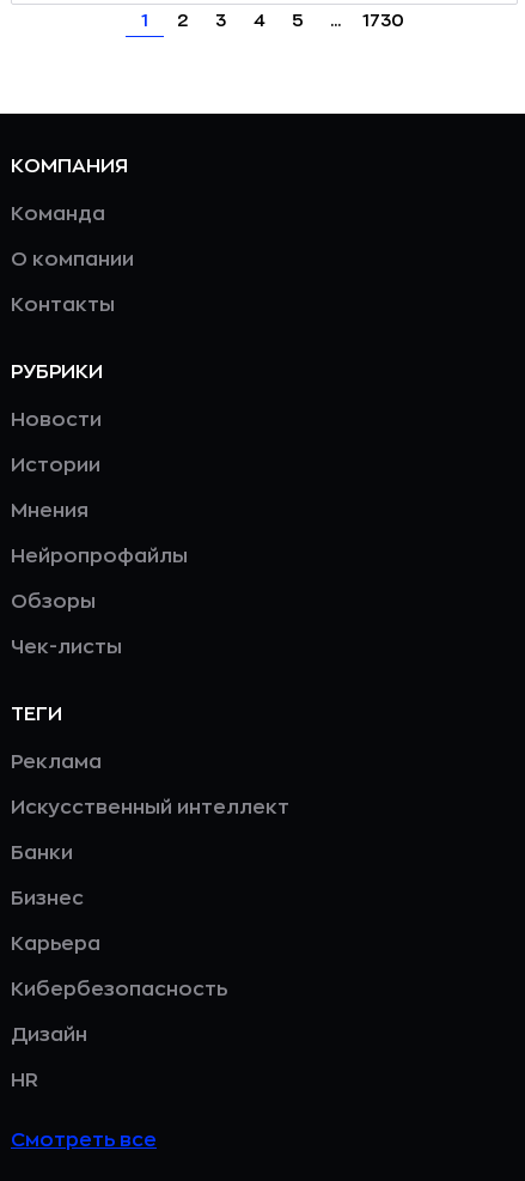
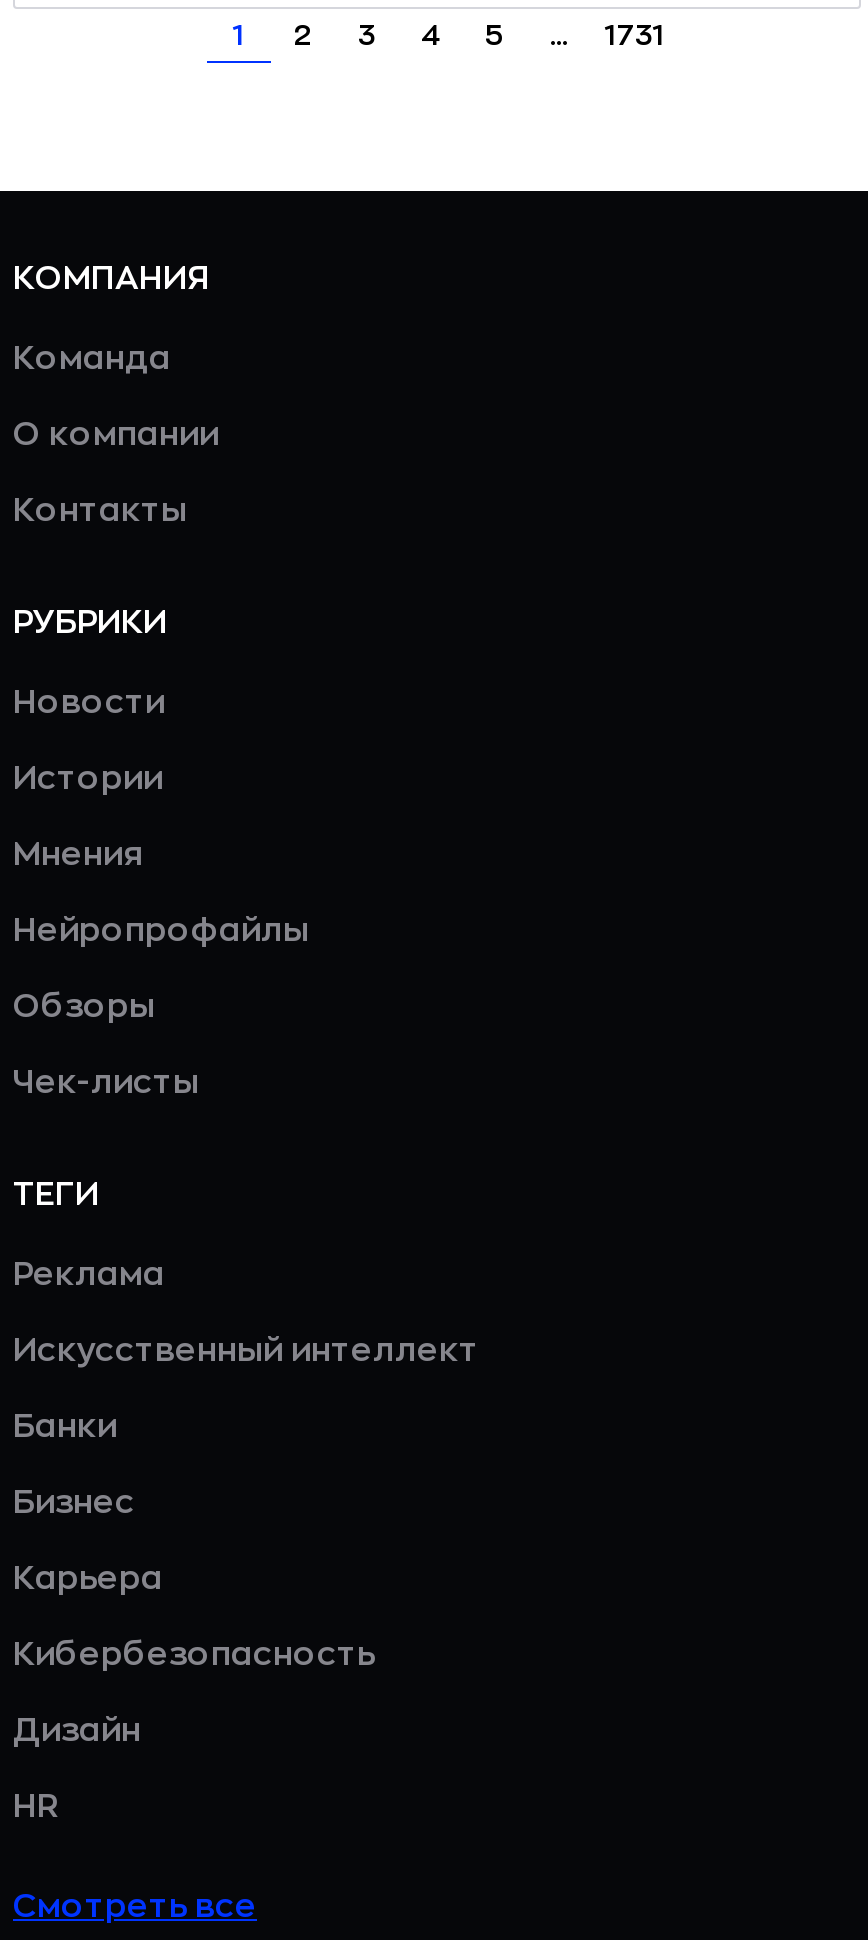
[362,12,404,29] 1730 -> [605,21,665,49] 1731

